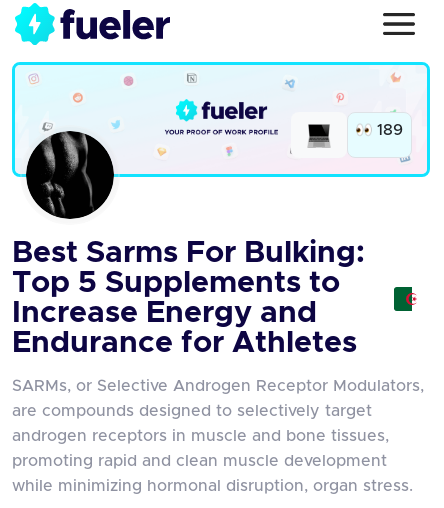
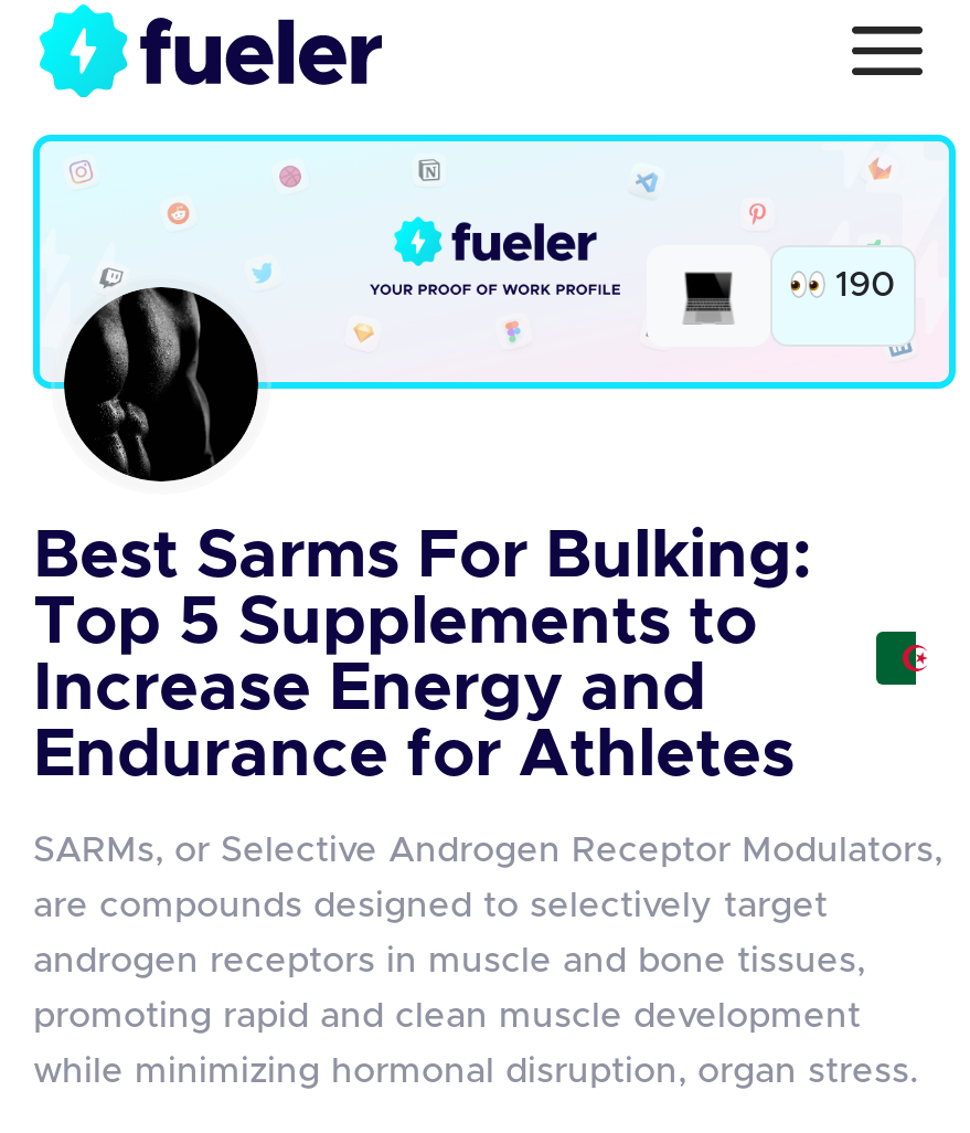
[376,122,402,138] 189 -> [835,268,895,304] 190

